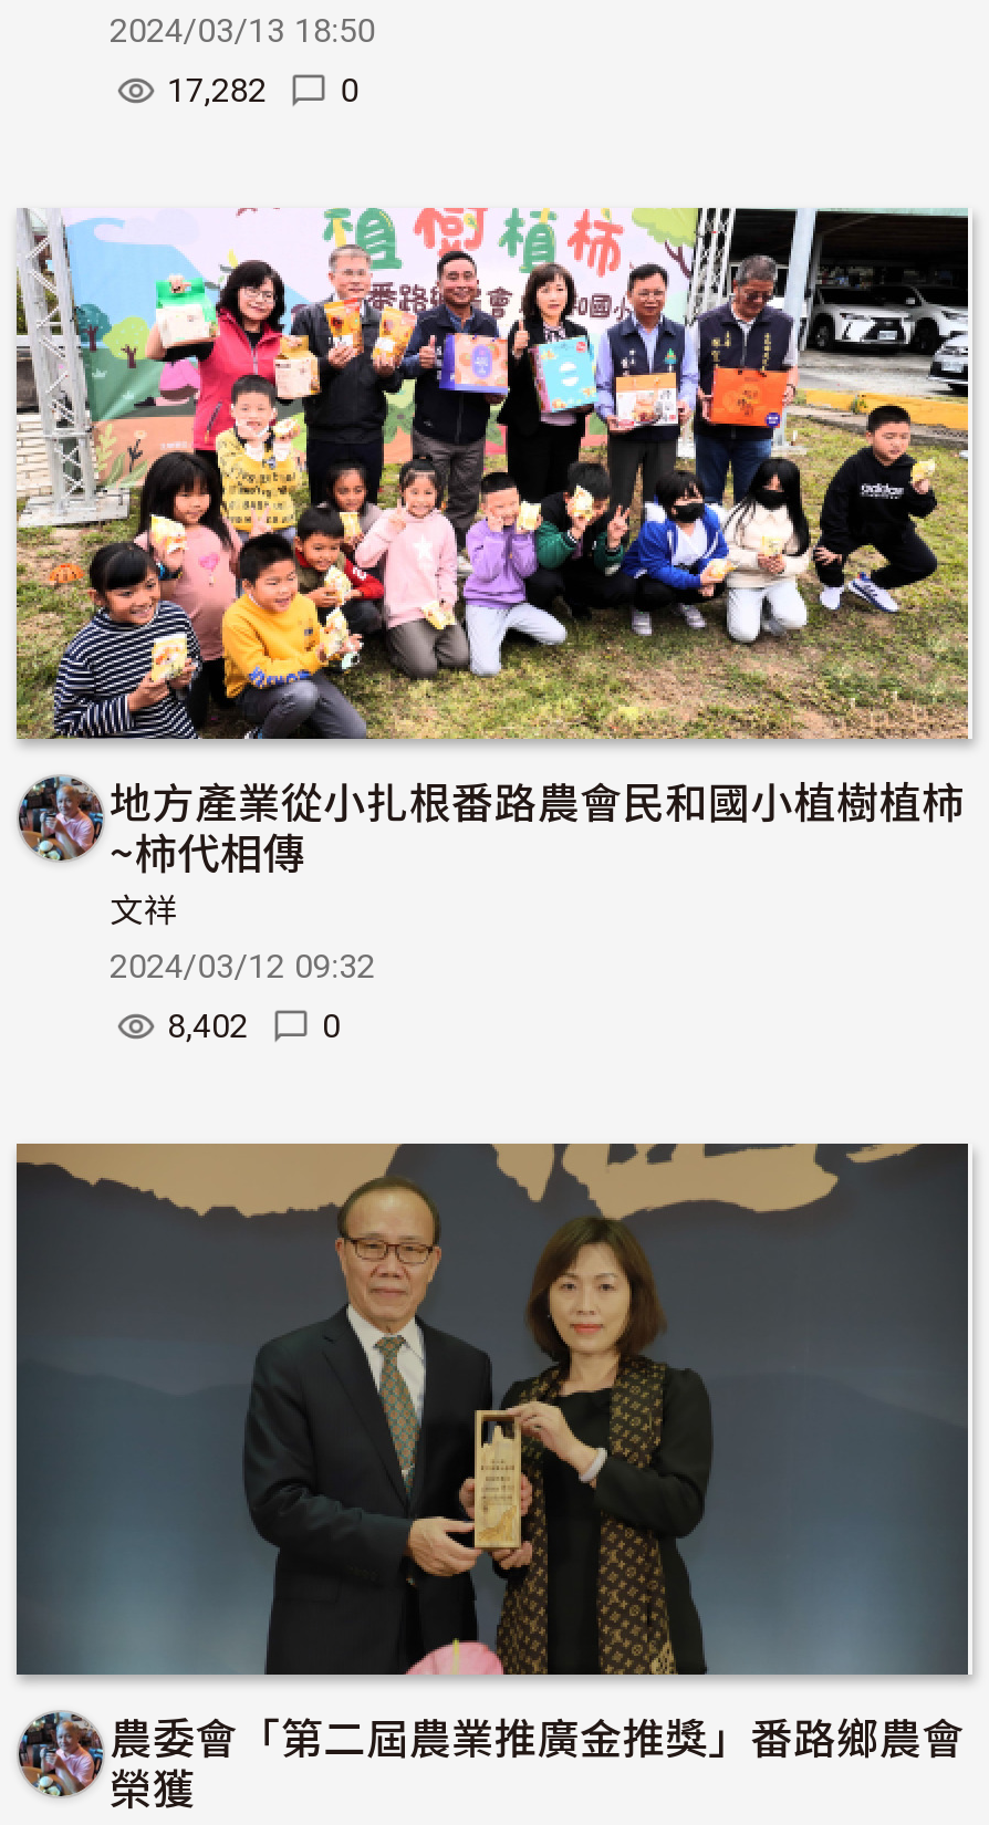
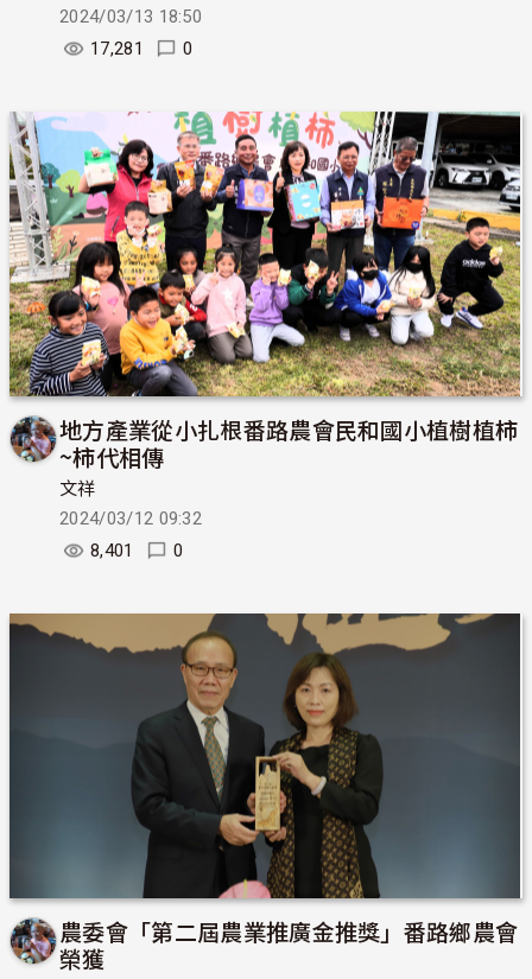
[167,71,359,110] 17,282 0 -> [90,38,193,59] 17,281 0
[167,1006,340,1046] 8,402 0 -> [90,540,183,561] 8,401 0

